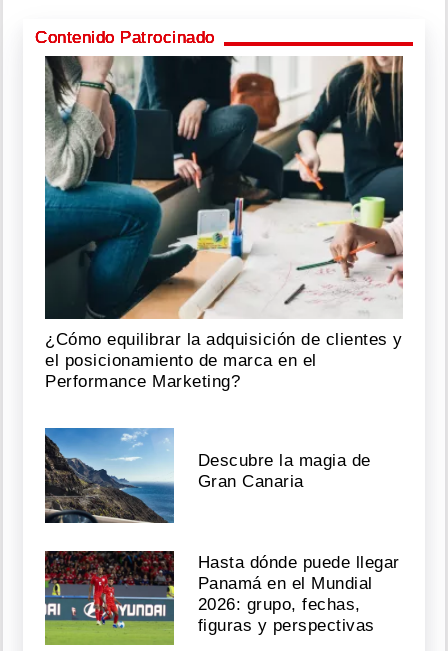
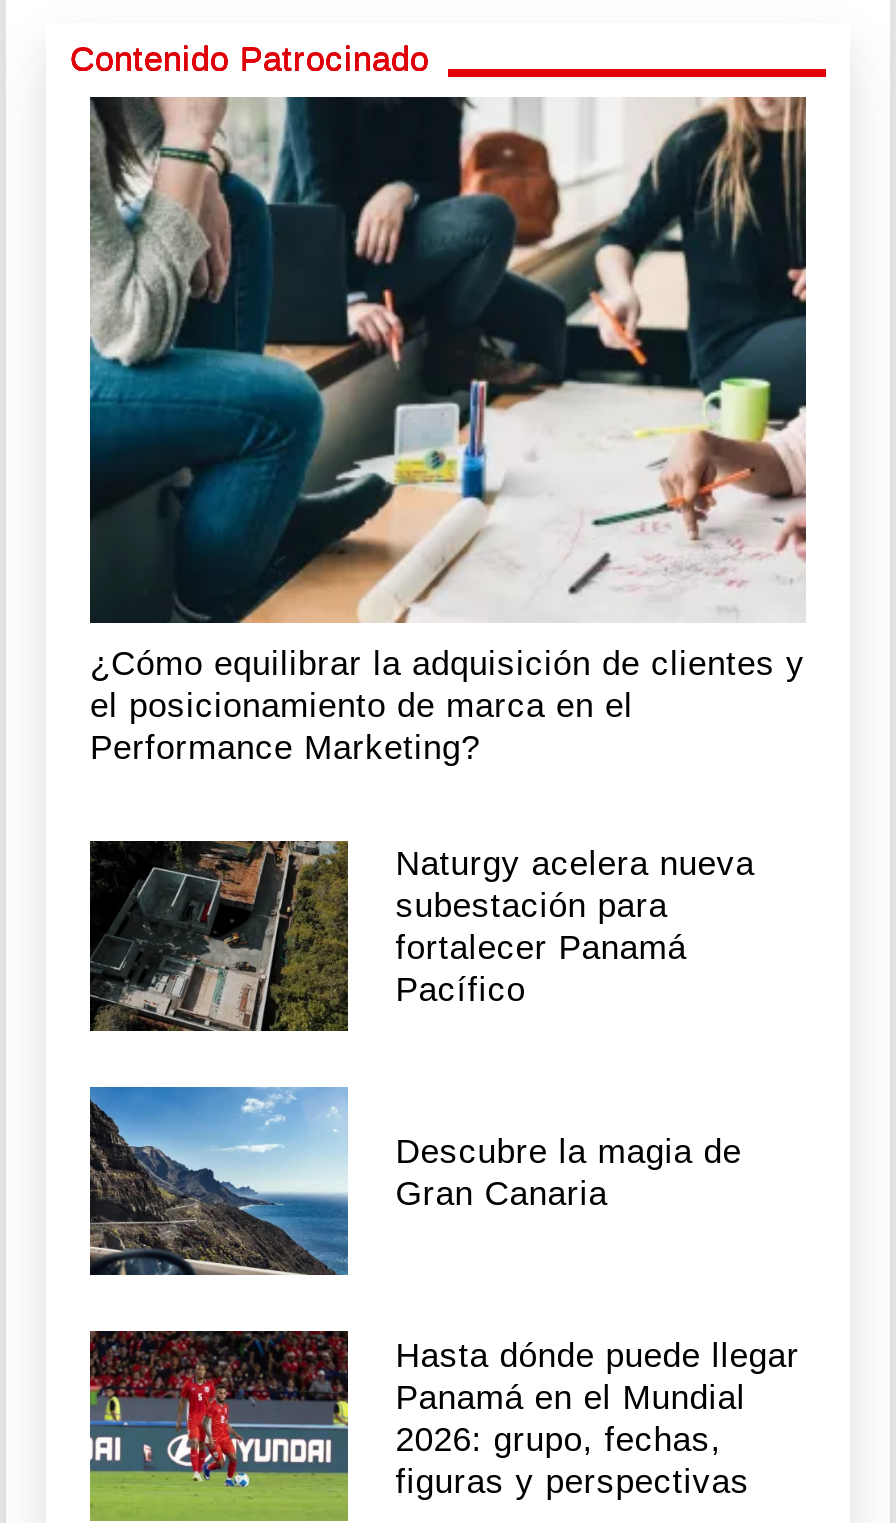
none -> [90,839,755,1033] [image] | Naturgy acelera nueva | subestación para | fortalecer Panamá | Pacífico

